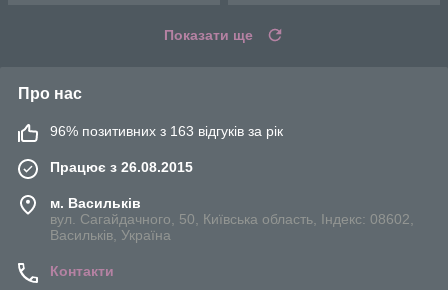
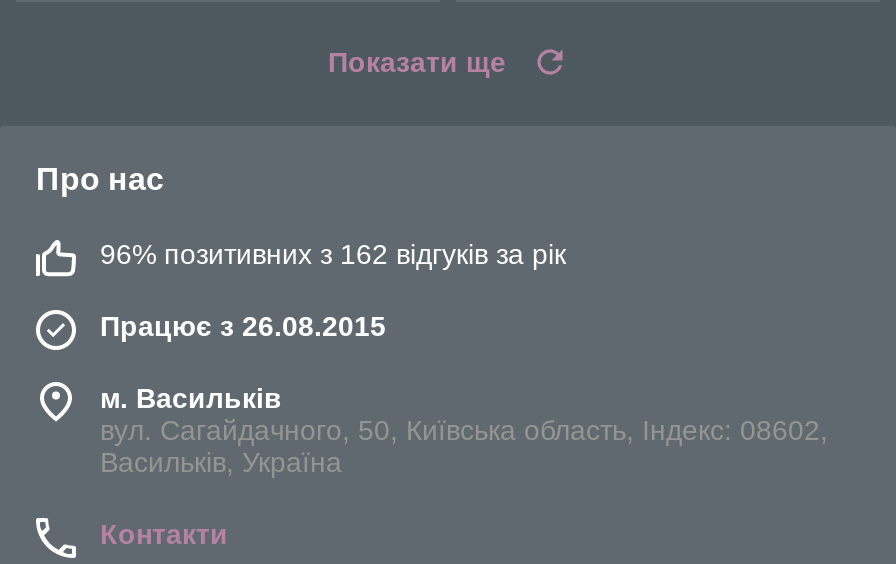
[50,123,283,139] 96% позитивних з 163 відгуків за рік -> [100,238,566,270] 96% позитивних з 162 відгуків за рік

